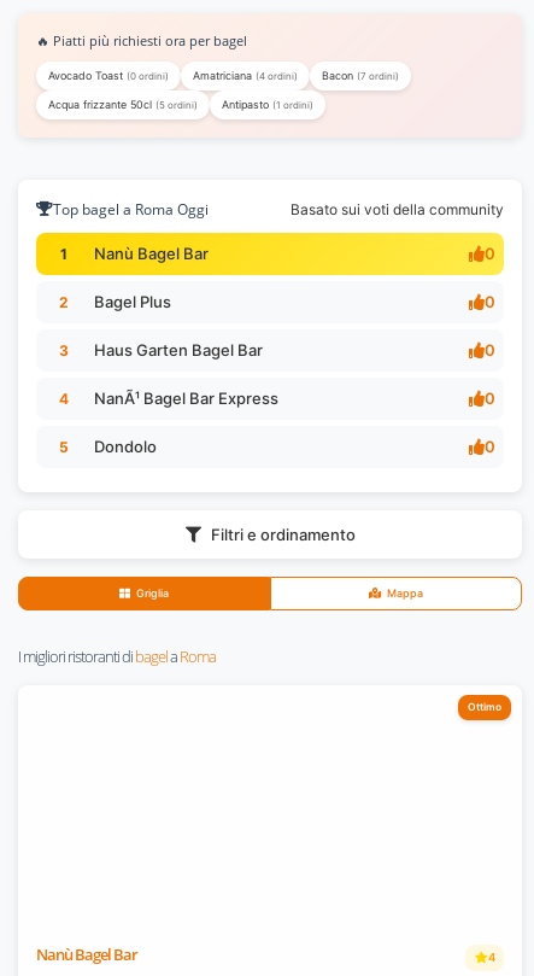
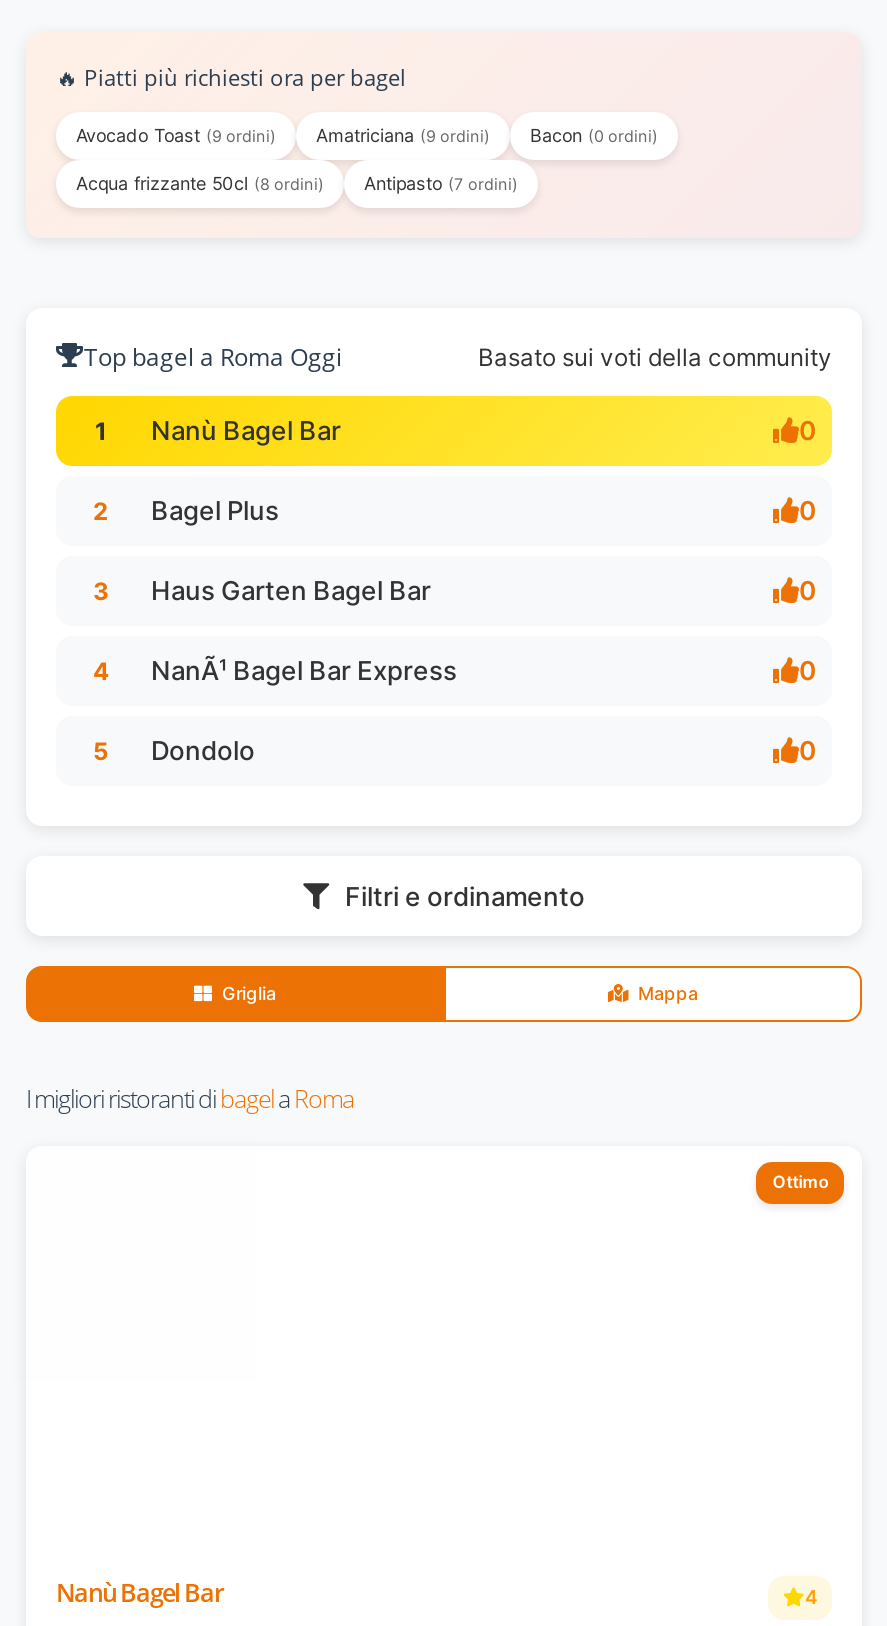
[48,68,169,81] Avocado Toast (0 ordini) -> [76,123,276,145] Avocado Toast (9 ordini)
[193,68,298,81] Amatriciana (4 ordini) -> [316,123,490,145] Amatriciana (9 ordini)
[322,68,399,81] Bacon (7 ordini) -> [530,123,658,145] Bacon (0 ordini)
[48,97,198,110] Acqua frizzante 50cl (5 ordini) -> [76,171,324,193] Acqua frizzante 50cl (8 ordini)
[222,97,313,110] Antipasto (1 ordini) -> [364,171,518,193] Antipasto (7 ordini)

